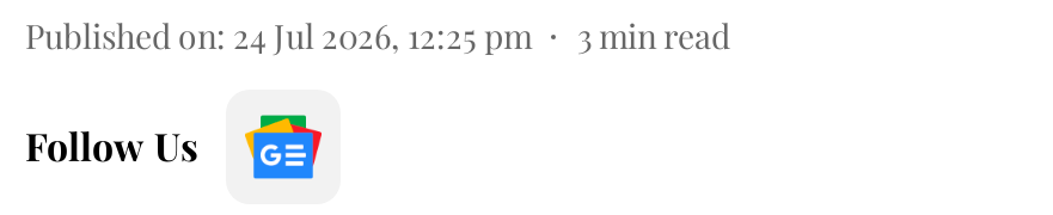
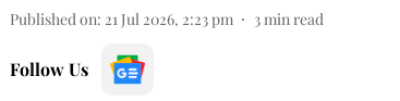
[25,13,532,59] Published on: 24 Jul 2026, 12:25 pm -> [10,9,233,29] Published on: 21 Jul 2026, 2:23 pm

